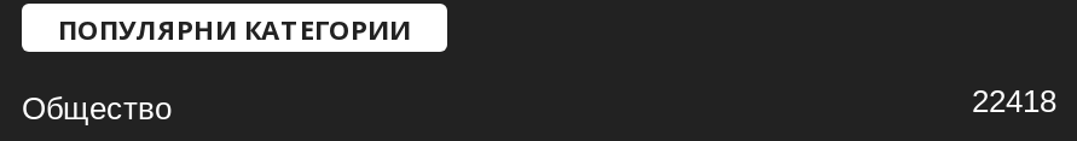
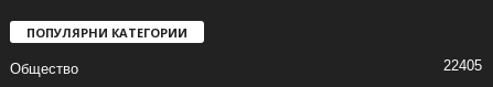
[972,83,1056,119] 22418 -> [443,58,482,74] 22405

